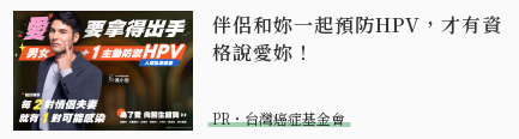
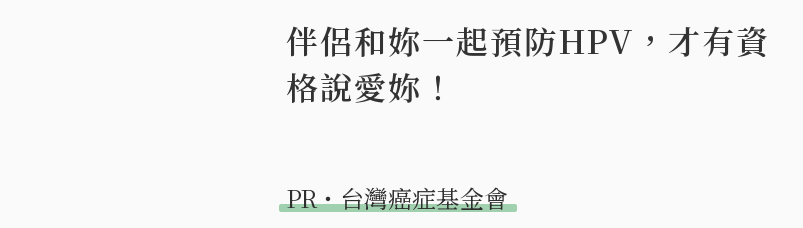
[12,10,194,132] [image] -> none

